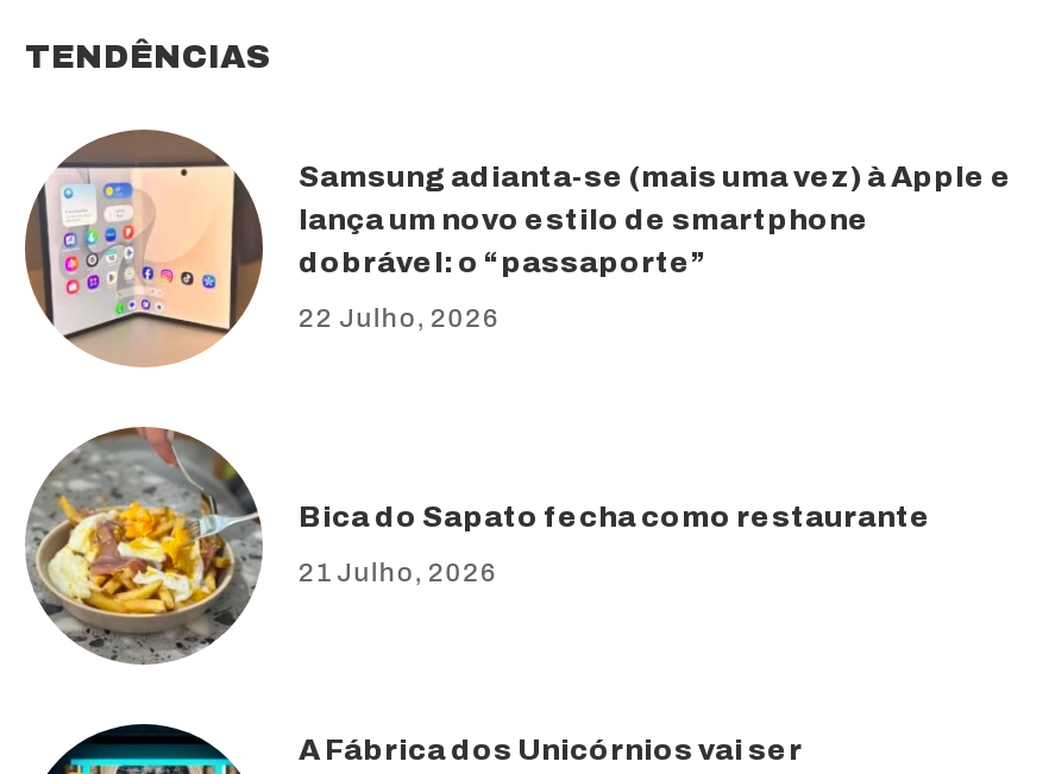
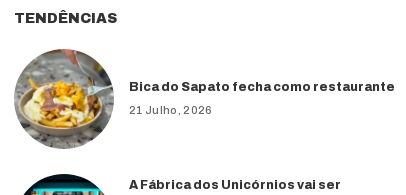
[25,130,1012,367] [image] | Samsung adianta-se (mais uma vez) à Apple e | lança um novo estilo de smartphone | dobrável: o “passaporte” | 22 Julho, 2026 -> none

